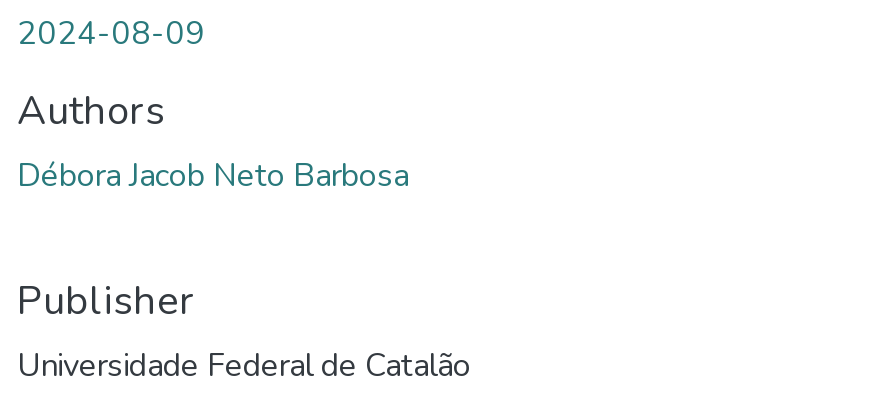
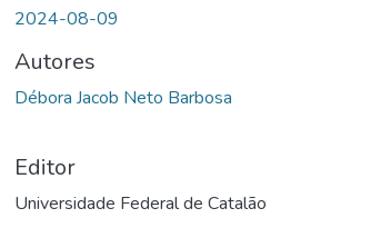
[17,85,165,139] Authors -> [14,47,96,77] Autores
[17,275,195,329] Publisher -> [14,153,76,183] Editor

